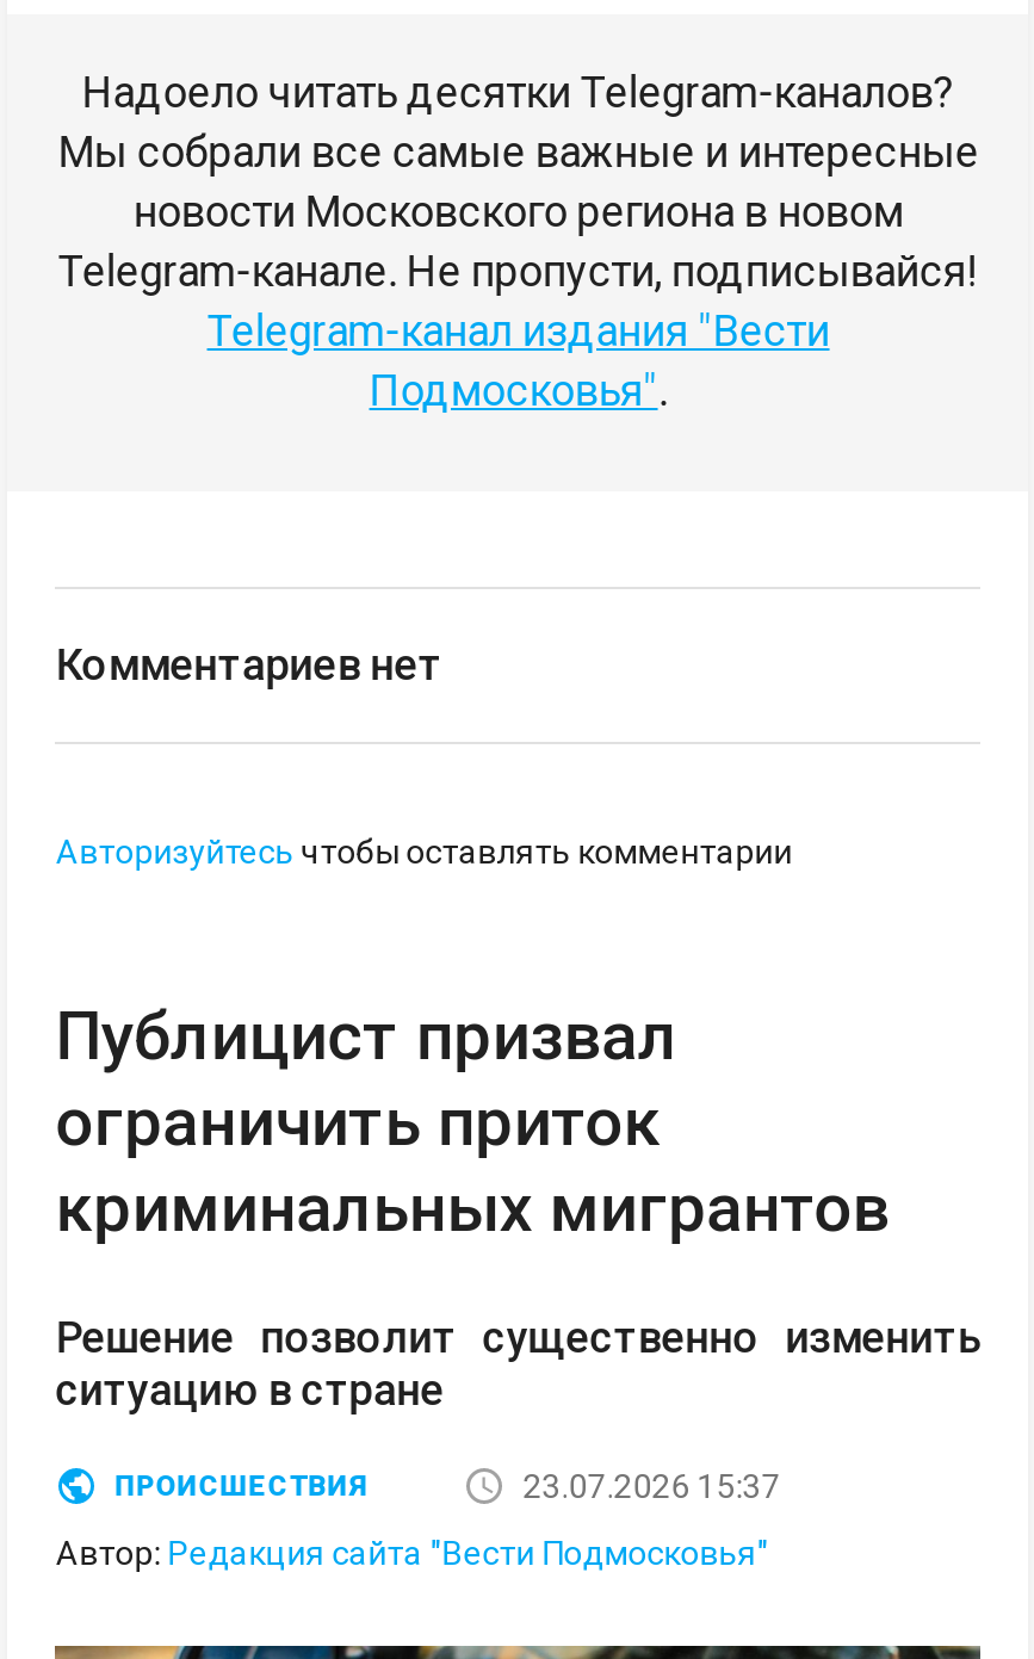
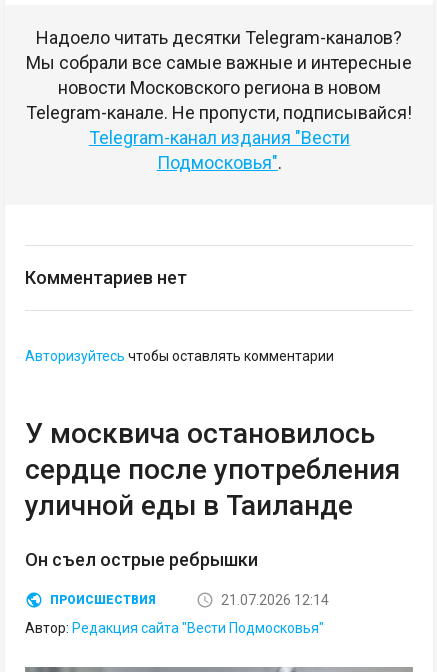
[56,997,890,1248] Публицист призвал | ограничить приток | криминальных мигрантов -> [25,417,400,522] У москвича остановилось | сердце после употребления | уличной еды в Таиланде
[56,1312,981,1415] Решение позволит существенно изменить | ситуацию в стране -> [25,549,258,570] Он съел острые ребрышки
[523,1467,781,1505] 23.07.2026 15:37 -> [221,592,329,608] 21.07.2026 12:14

